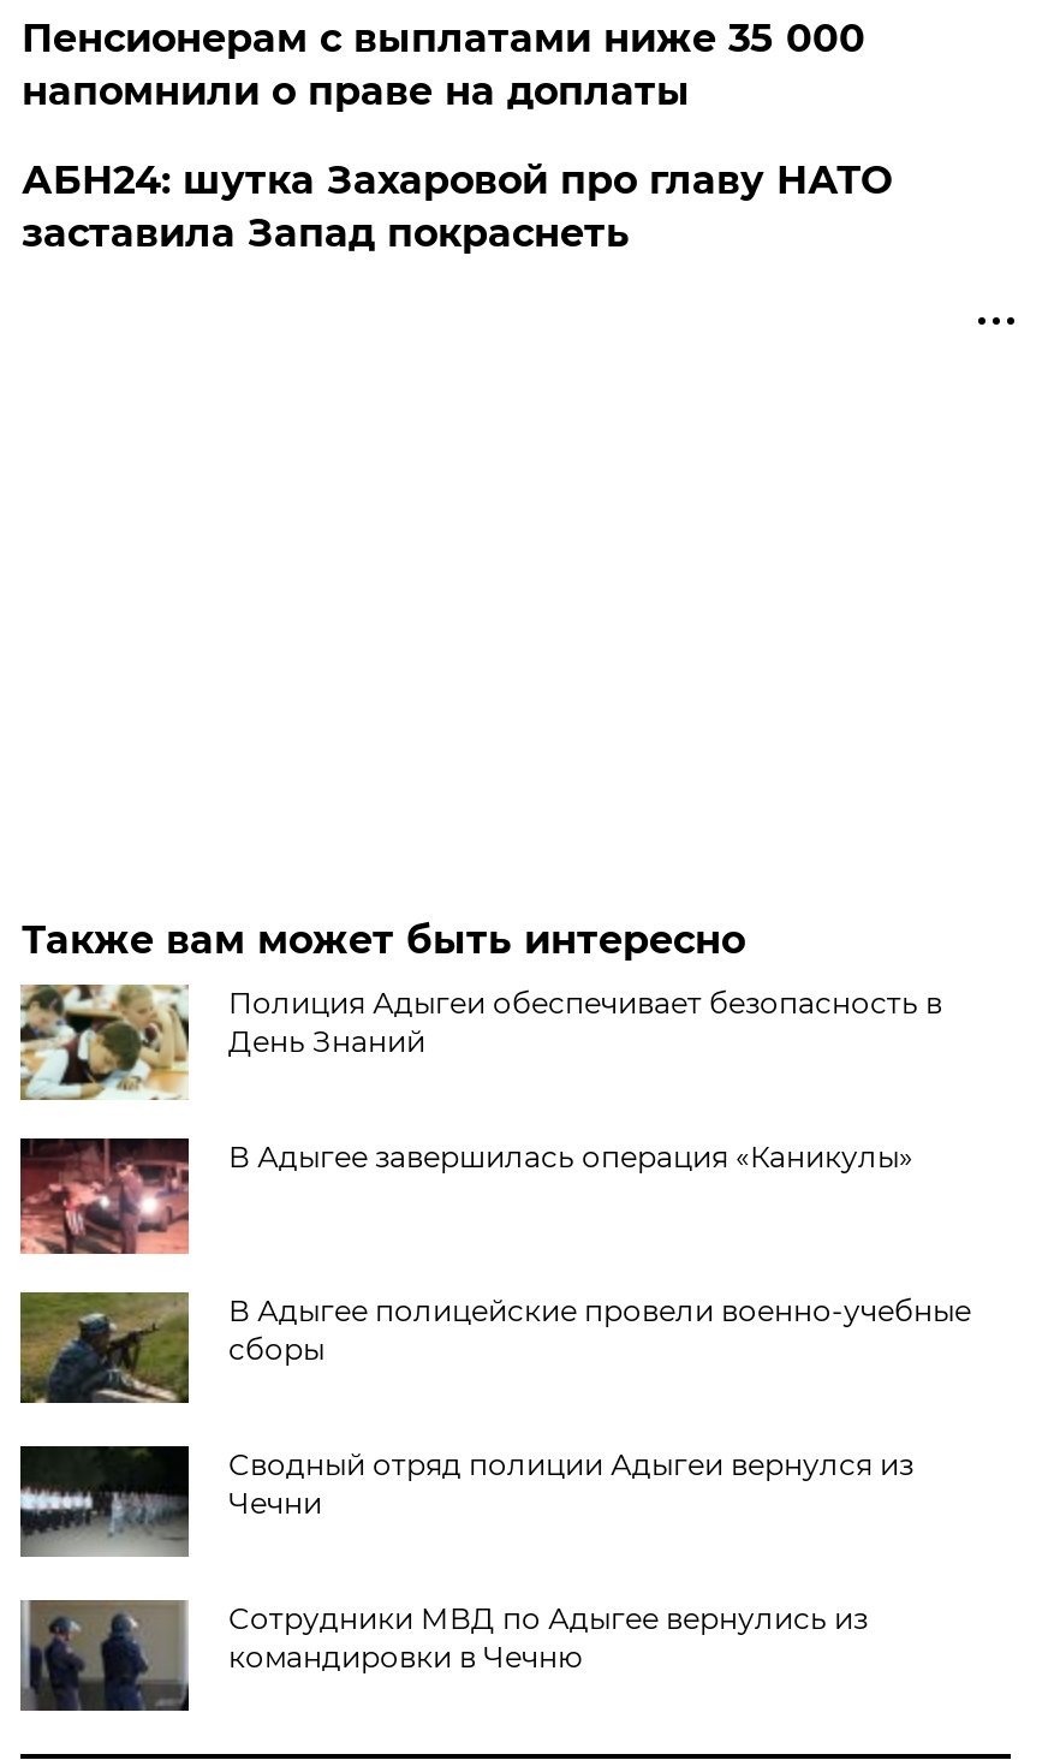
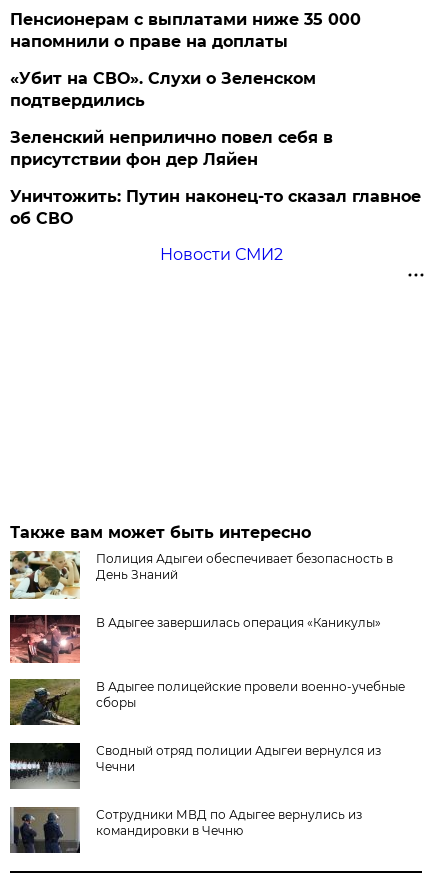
[21,157,892,255] АБН24: шутка Захаровой про главу НАТО | заставила Запад покраснеть -> [10,69,421,264] «Убит на СВО». Слухи о Зеленском | подтвердились | Зеленский неприлично повел cебя в | присутствии фон дер Ляйен | Уничтожить: Путин наконец-то сказал главное | об СВО | Новости СМИ2

